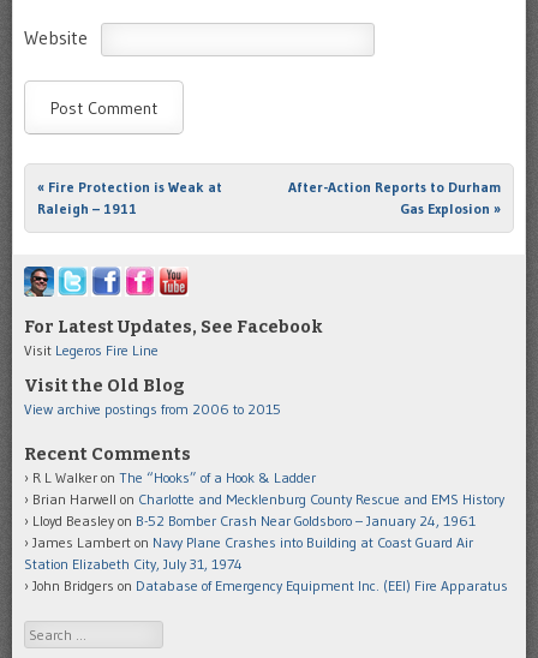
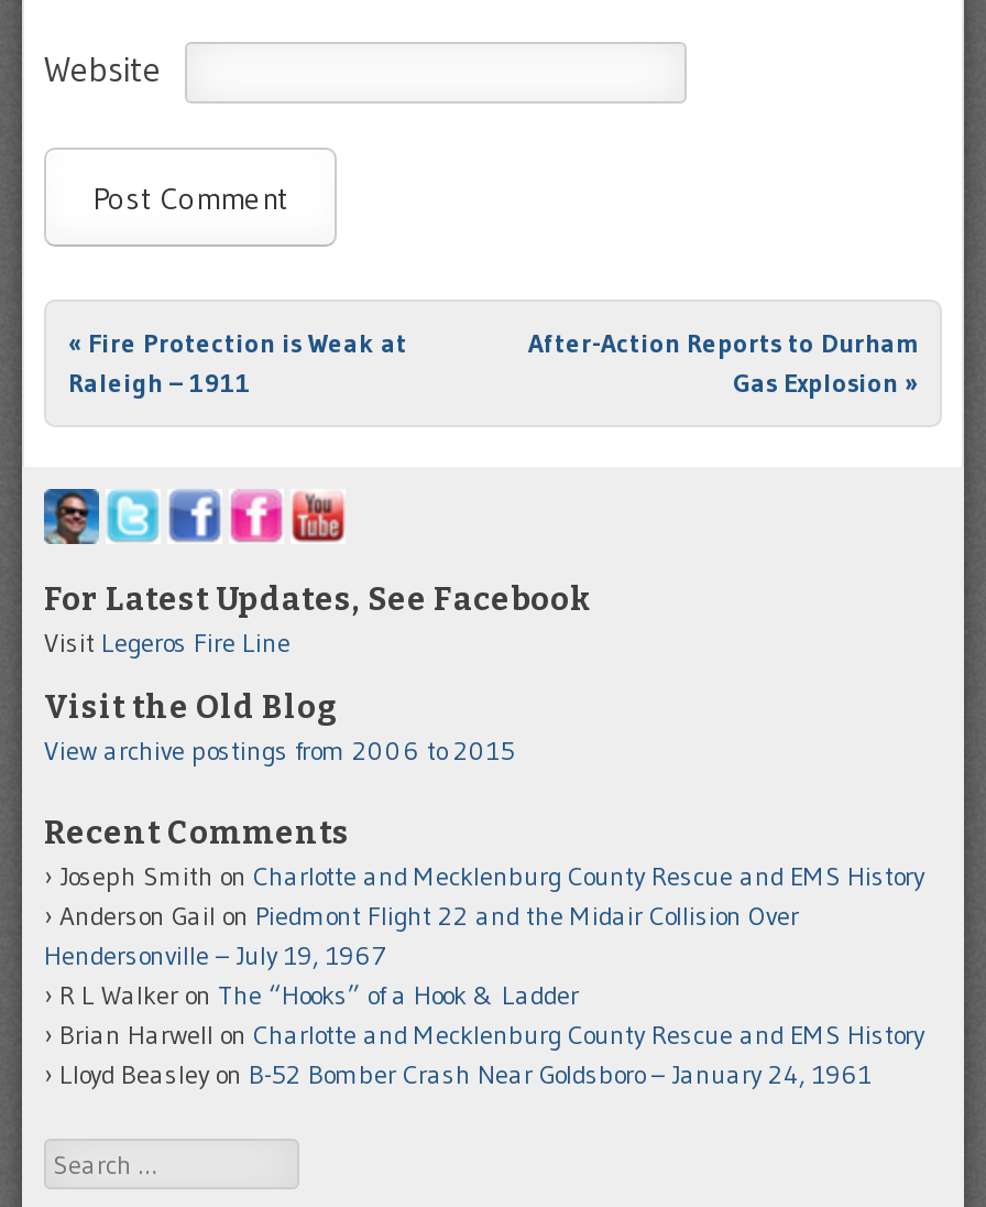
none -> [44,860,924,972] Joseph Smith on Charlotte and Mecklenburg County Rescue and EMS History | Anderson Gail on Piedmont Flight 22 and the Midair Collision Over | Hendersonville – July 19, 1967
moved [32,469,504,530] -> [59,979,924,1091]: R L Walker on The “Hooks” of a Hook & Ladder | Brian Harwell on Charlotte and Mecklenburg County Rescue and EMS History | Lloyd Beasley on B-52 Bomber Crash Near Goldsboro – January 24, 1961
[24,534,508,595] James Lambert on Navy Plane Crashes into Building at Coast Guard Air | Station Elizabeth City, July 31, 1974 | John Bridgers on Database of Emergency Equipment Inc. (EEI) Fire Apparatus -> none

